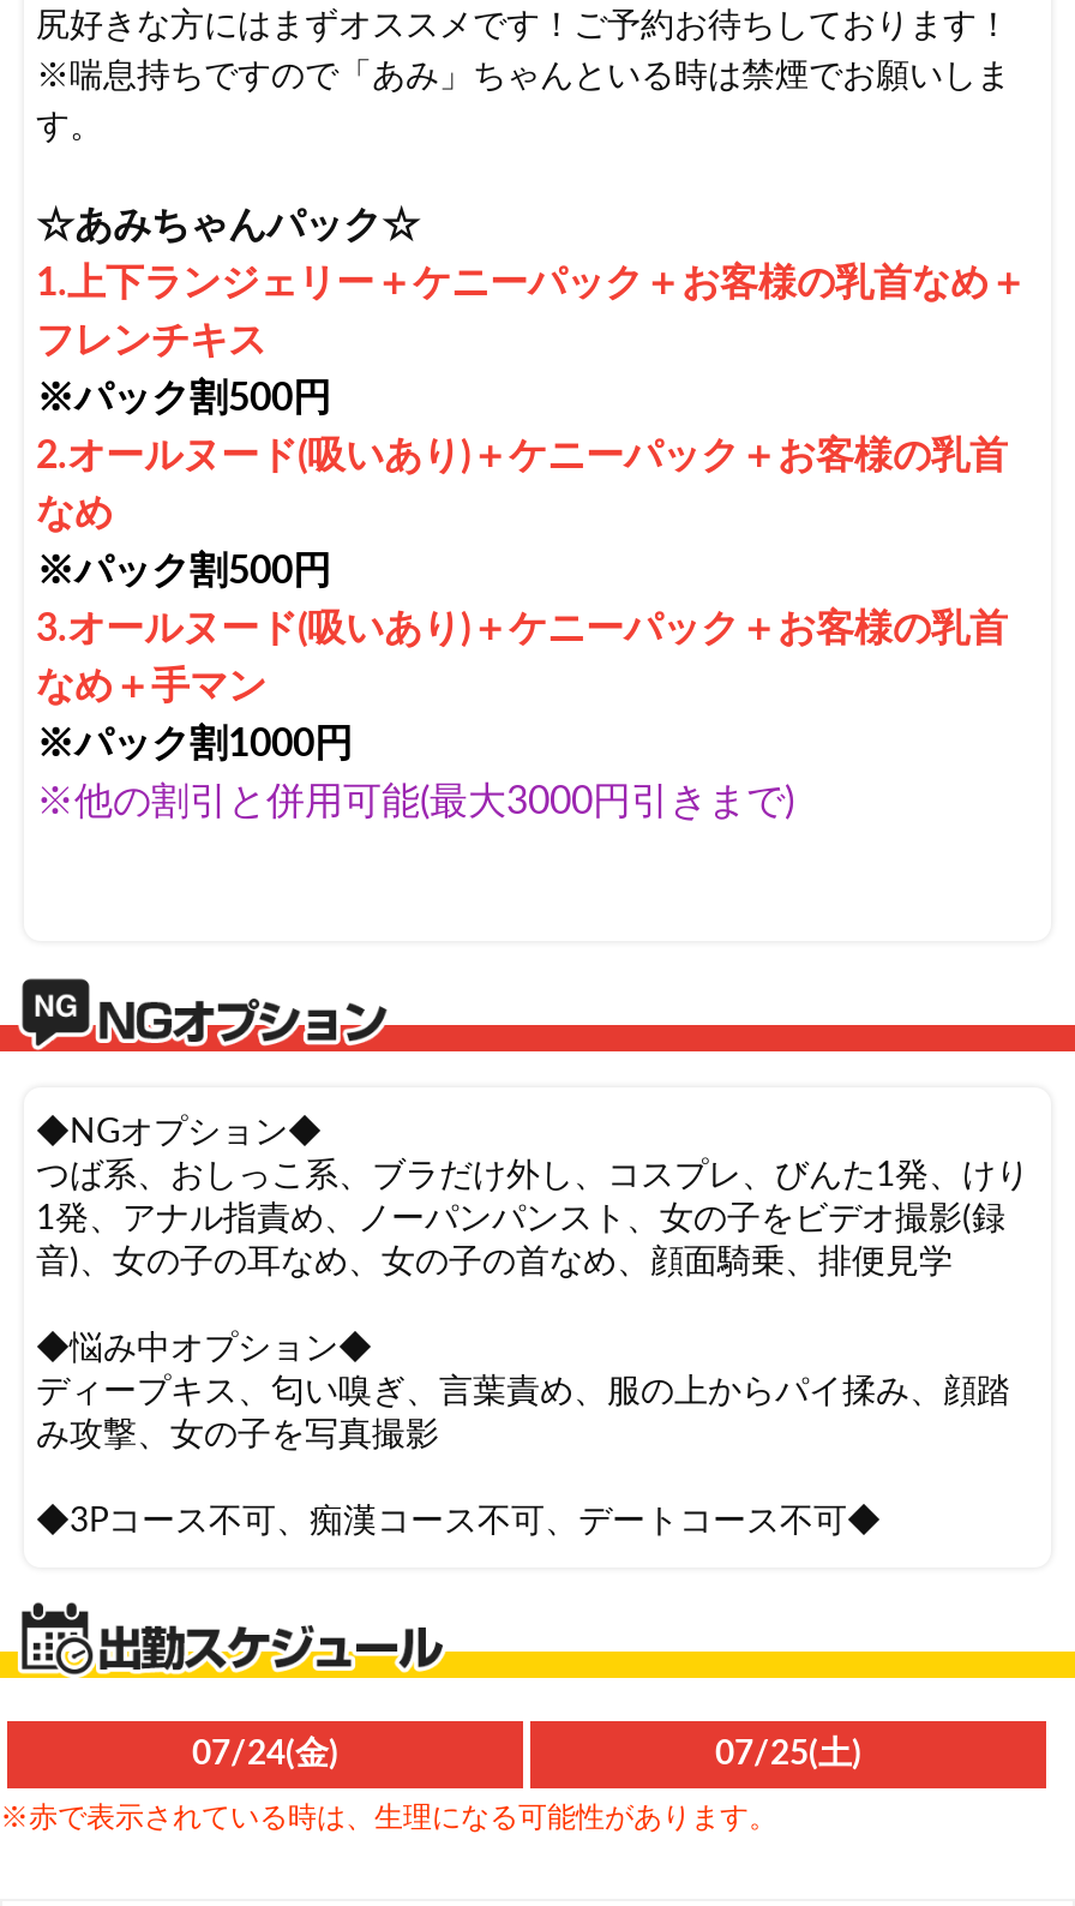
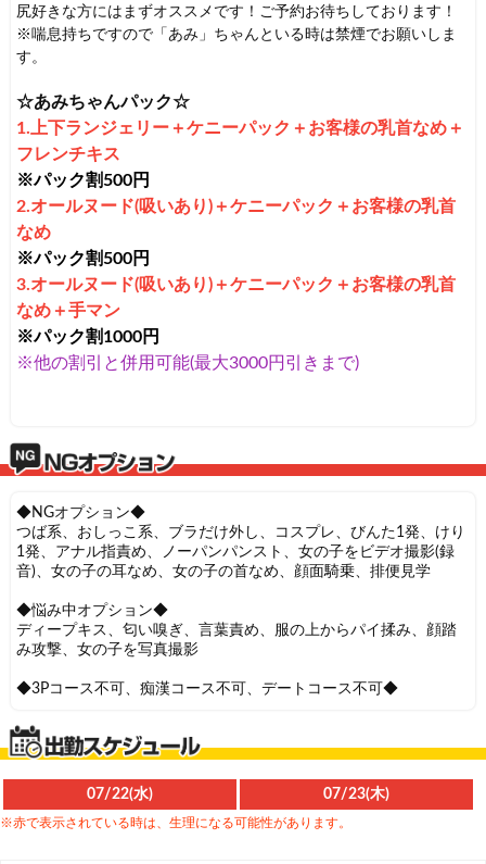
[192,1737,861,1771] 07/24(金) | 07/25(土) -> [87,786,389,802] 07/22(水) | 07/23(木)

